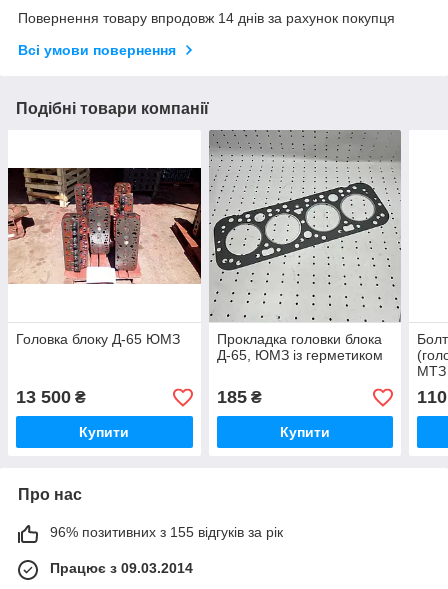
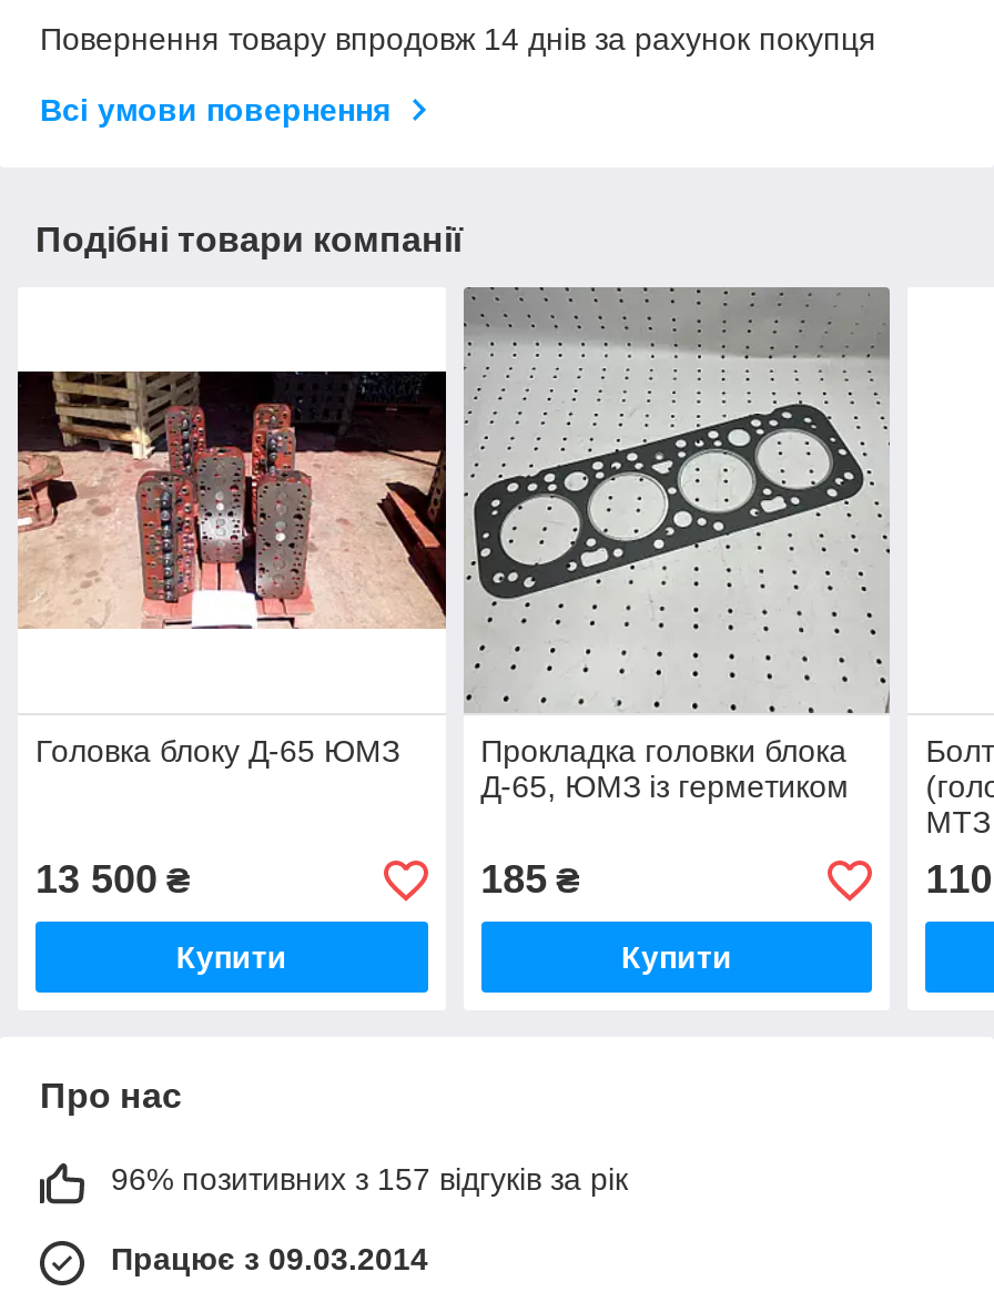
[50,524,283,540] 96% позитивних з 155 відгуків за рік -> [111,1162,628,1198] 96% позитивних з 157 відгуків за рік

